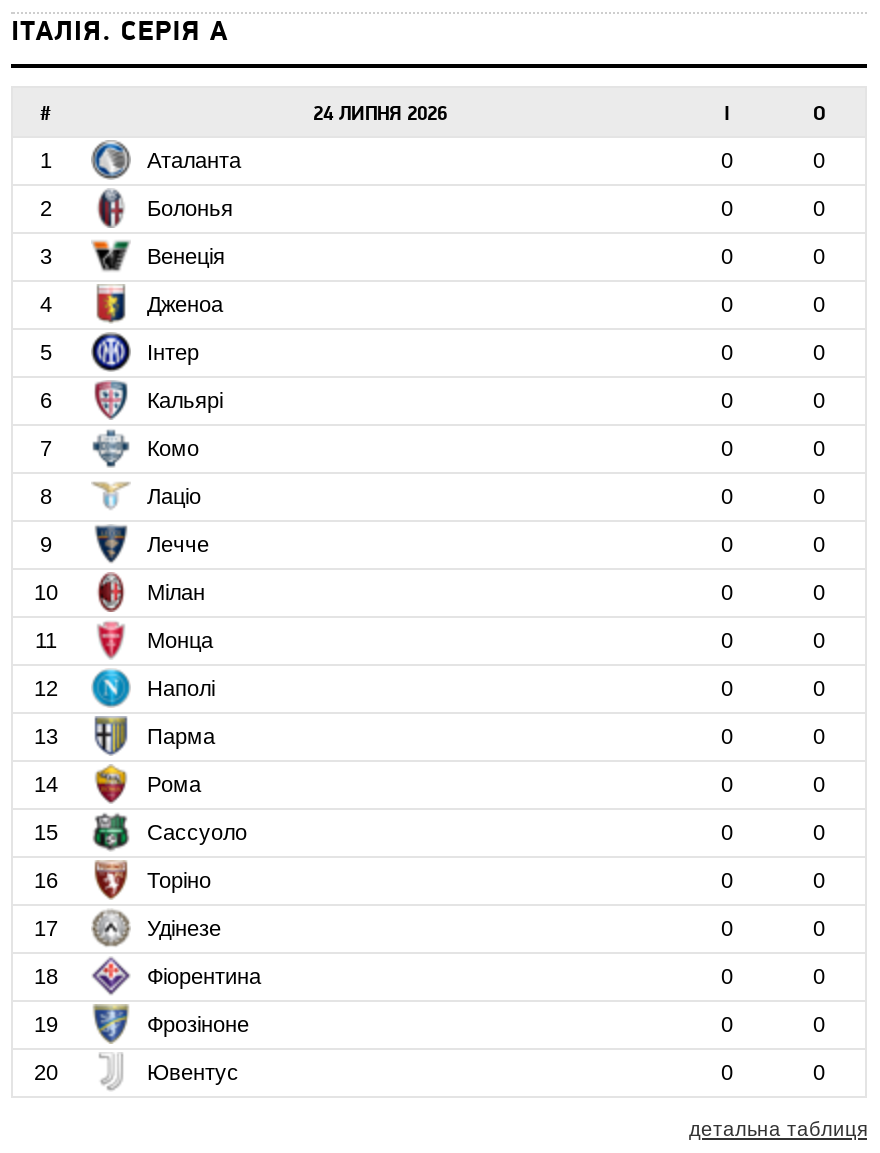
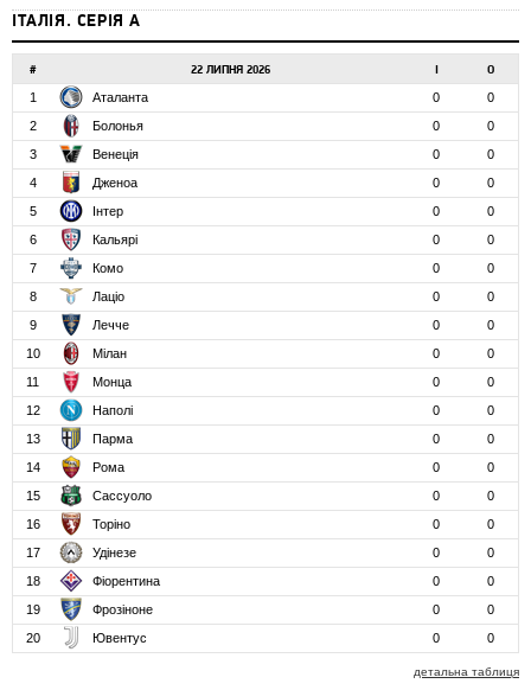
[313,105,447,127] 24 ЛИПНЯ 2026 -> [191,64,270,78] 22 ЛИПНЯ 2026

